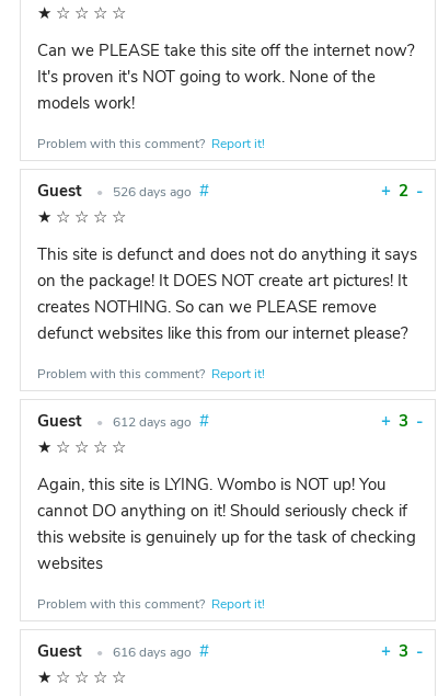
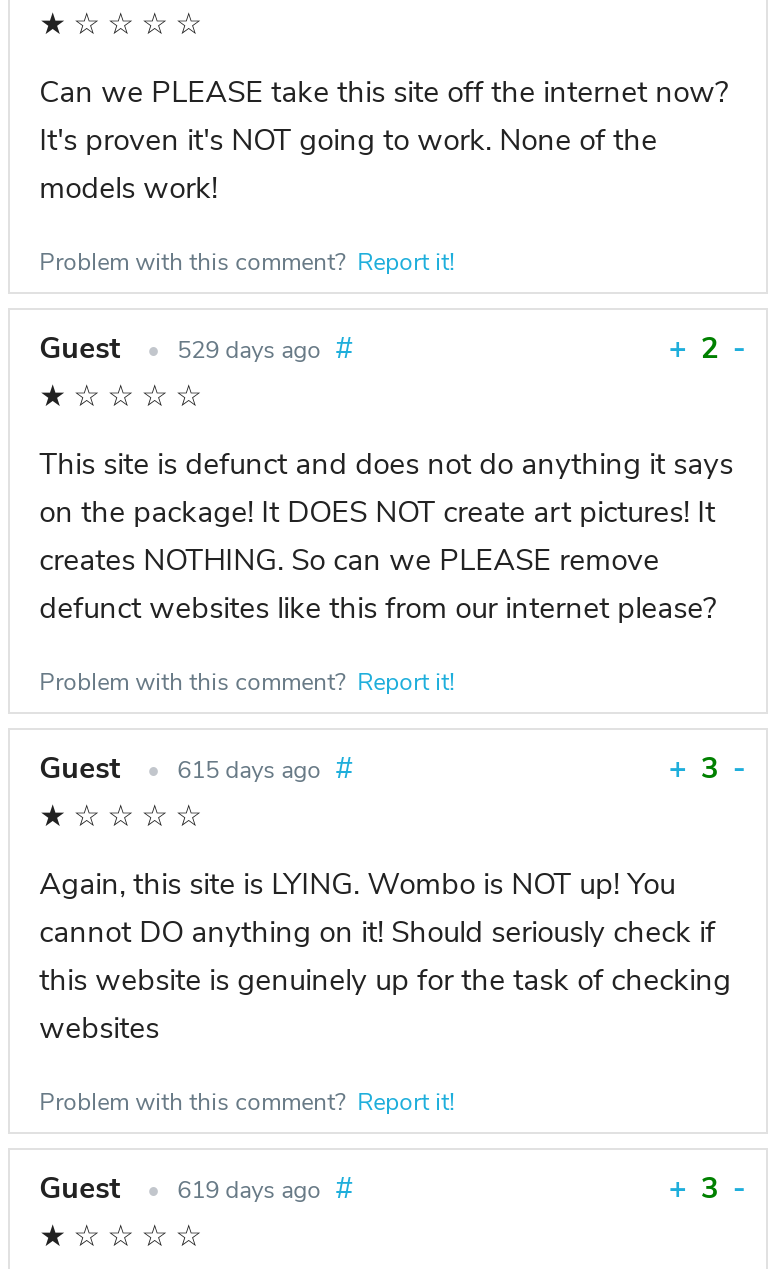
[37,180,209,202] Guest • 526 days ago # -> [39,328,353,368] Guest • 529 days ago #
[37,410,209,432] Guest • 612 days ago # -> [39,748,353,788] Guest • 615 days ago #
[37,640,209,662] Guest • 616 days ago # -> [39,1168,353,1208] Guest • 619 days ago #

